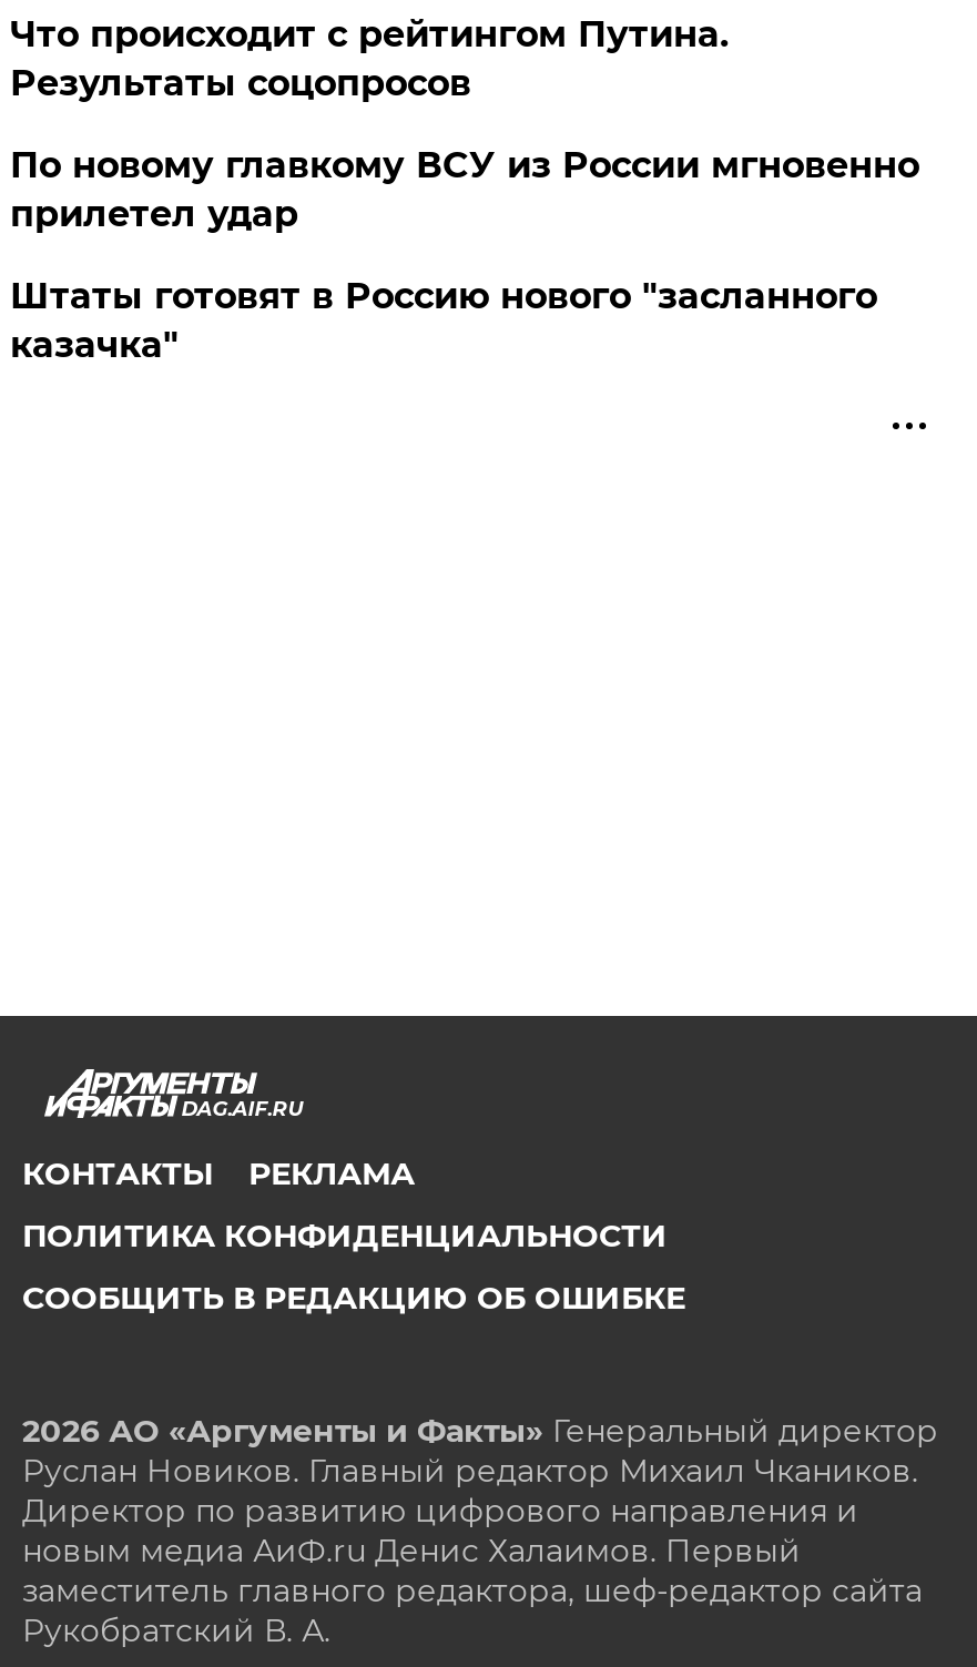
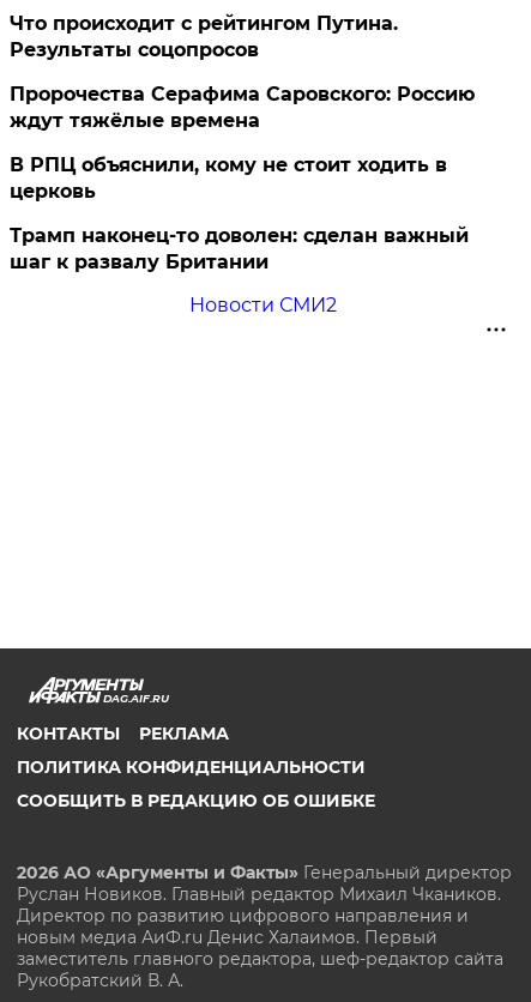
[10,143,919,365] По новому главкому ВСУ из России мгновенно | прилетел удар | Штаты готовят в Россию нового "засланного | казачка" -> [10,82,475,316] Пророчества Серафима Саровского: Россию | ждут тяжёлые времена | В РПЦ объяснили, кому не стоит ходить в | церковь | Трамп наконец-то доволен: сделан важный | шаг к развалу Британии | Новости СМИ2

